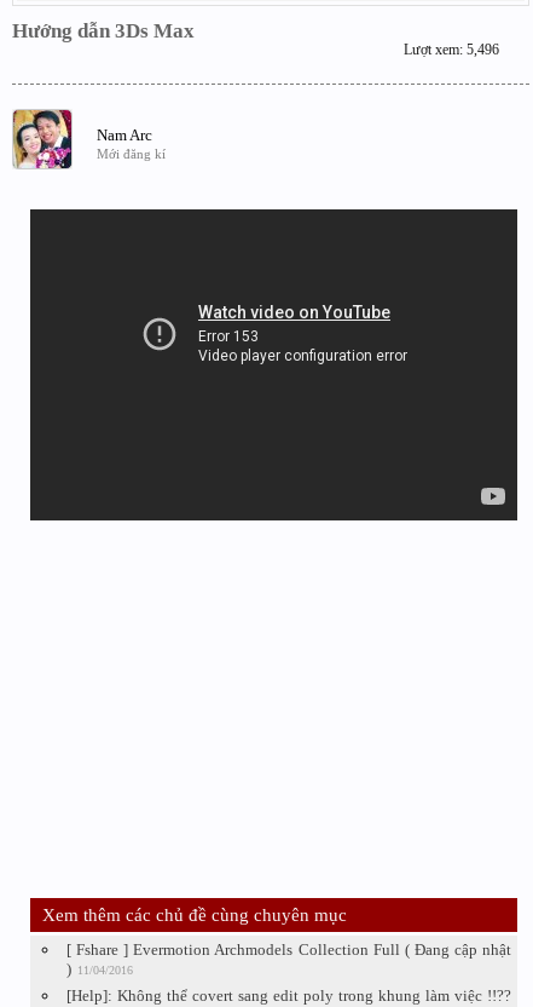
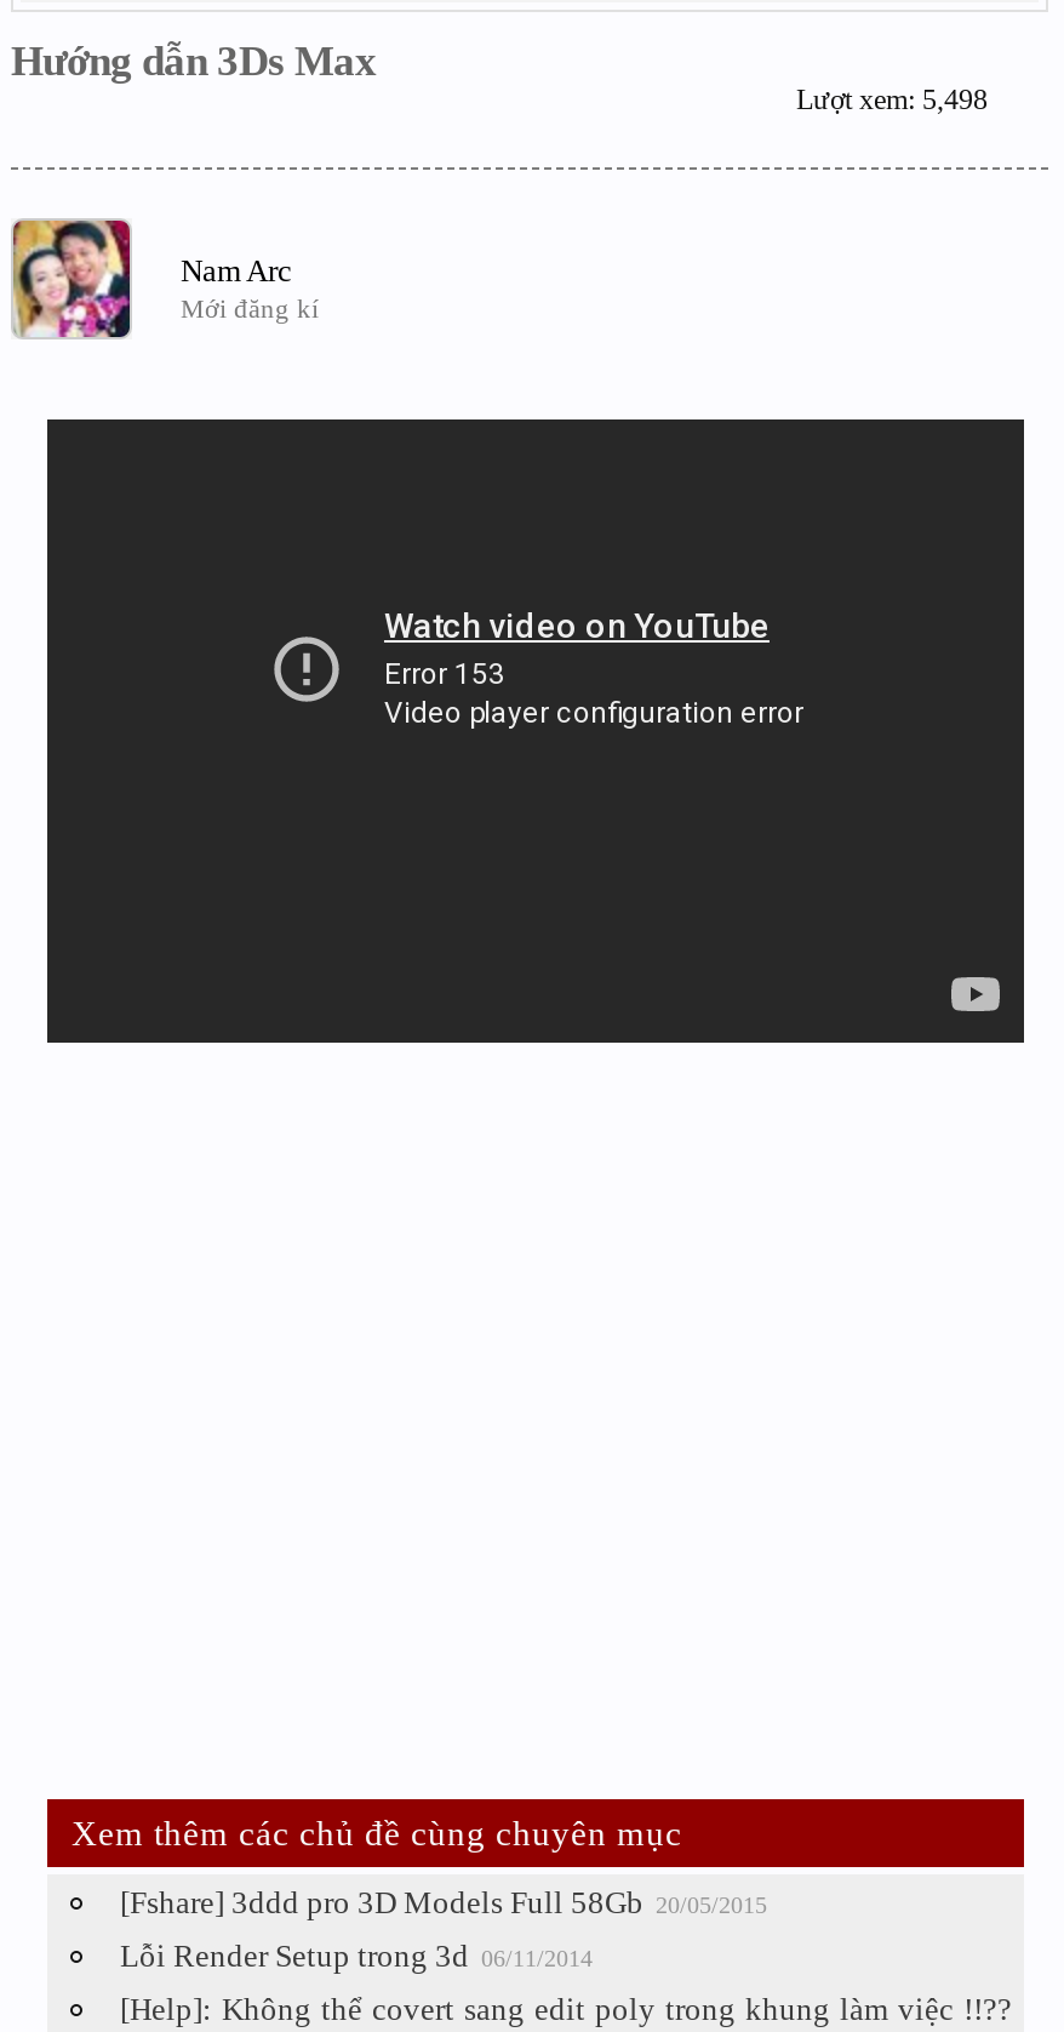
[404,41,499,58] Lượt xem: 5,496 -> [796,82,988,116] Lượt xem: 5,498
[66,940,511,978] [ Fshare ] Evermotion Archmodels Collection Full ( Đang cập nhật | ) 11/04/2016 -> [120,1883,767,1973] [Fshare] 3ddd pro 3D Models Full 58Gb 20/05/2015 | Lỗi Render Setup trong 3d 06/11/2014

